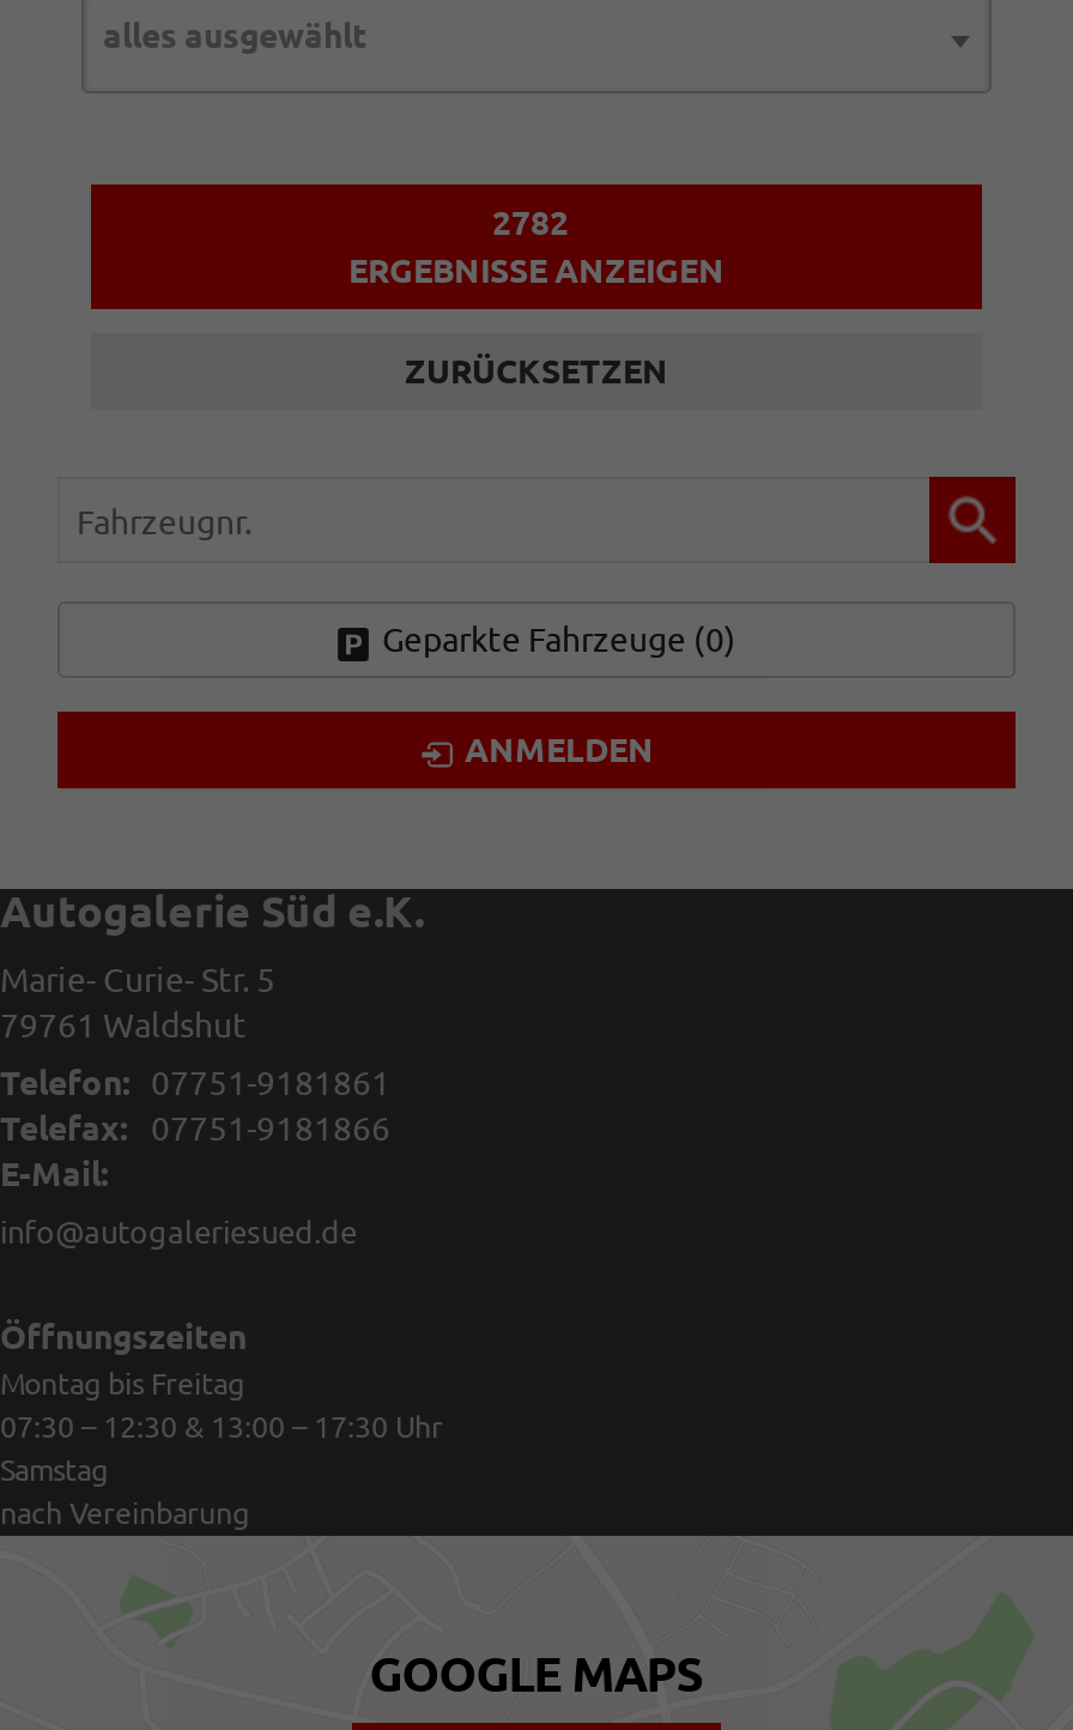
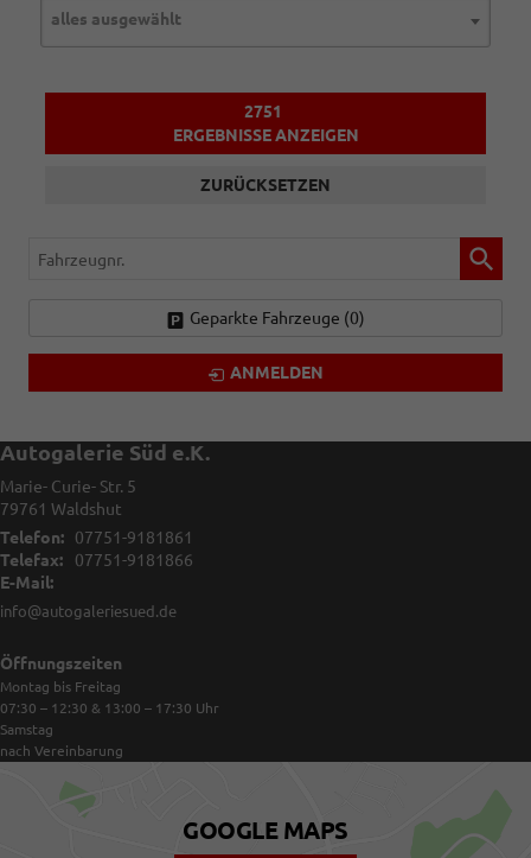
[492,204,569,243] 2782 -> [244,102,282,121] 2751

